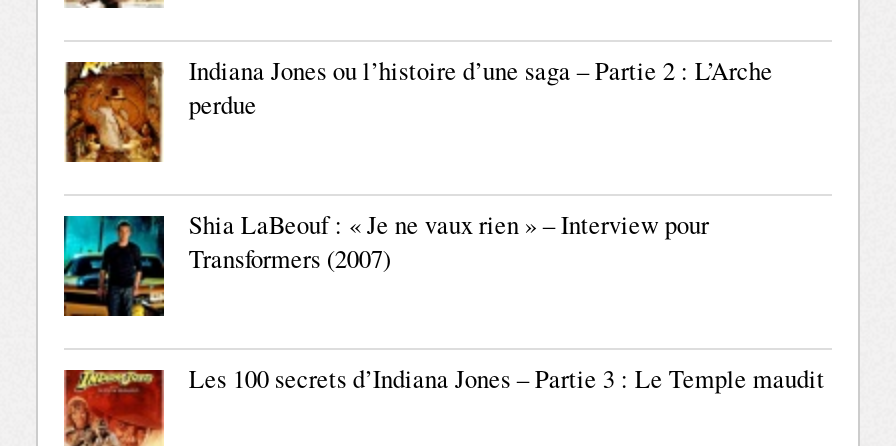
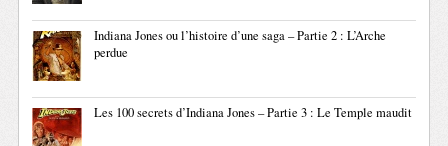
[62,209,709,318] [image] | Shia LaBeouf : « Je ne vaux rien » – Interview pour | Transformers (2007) -> none

